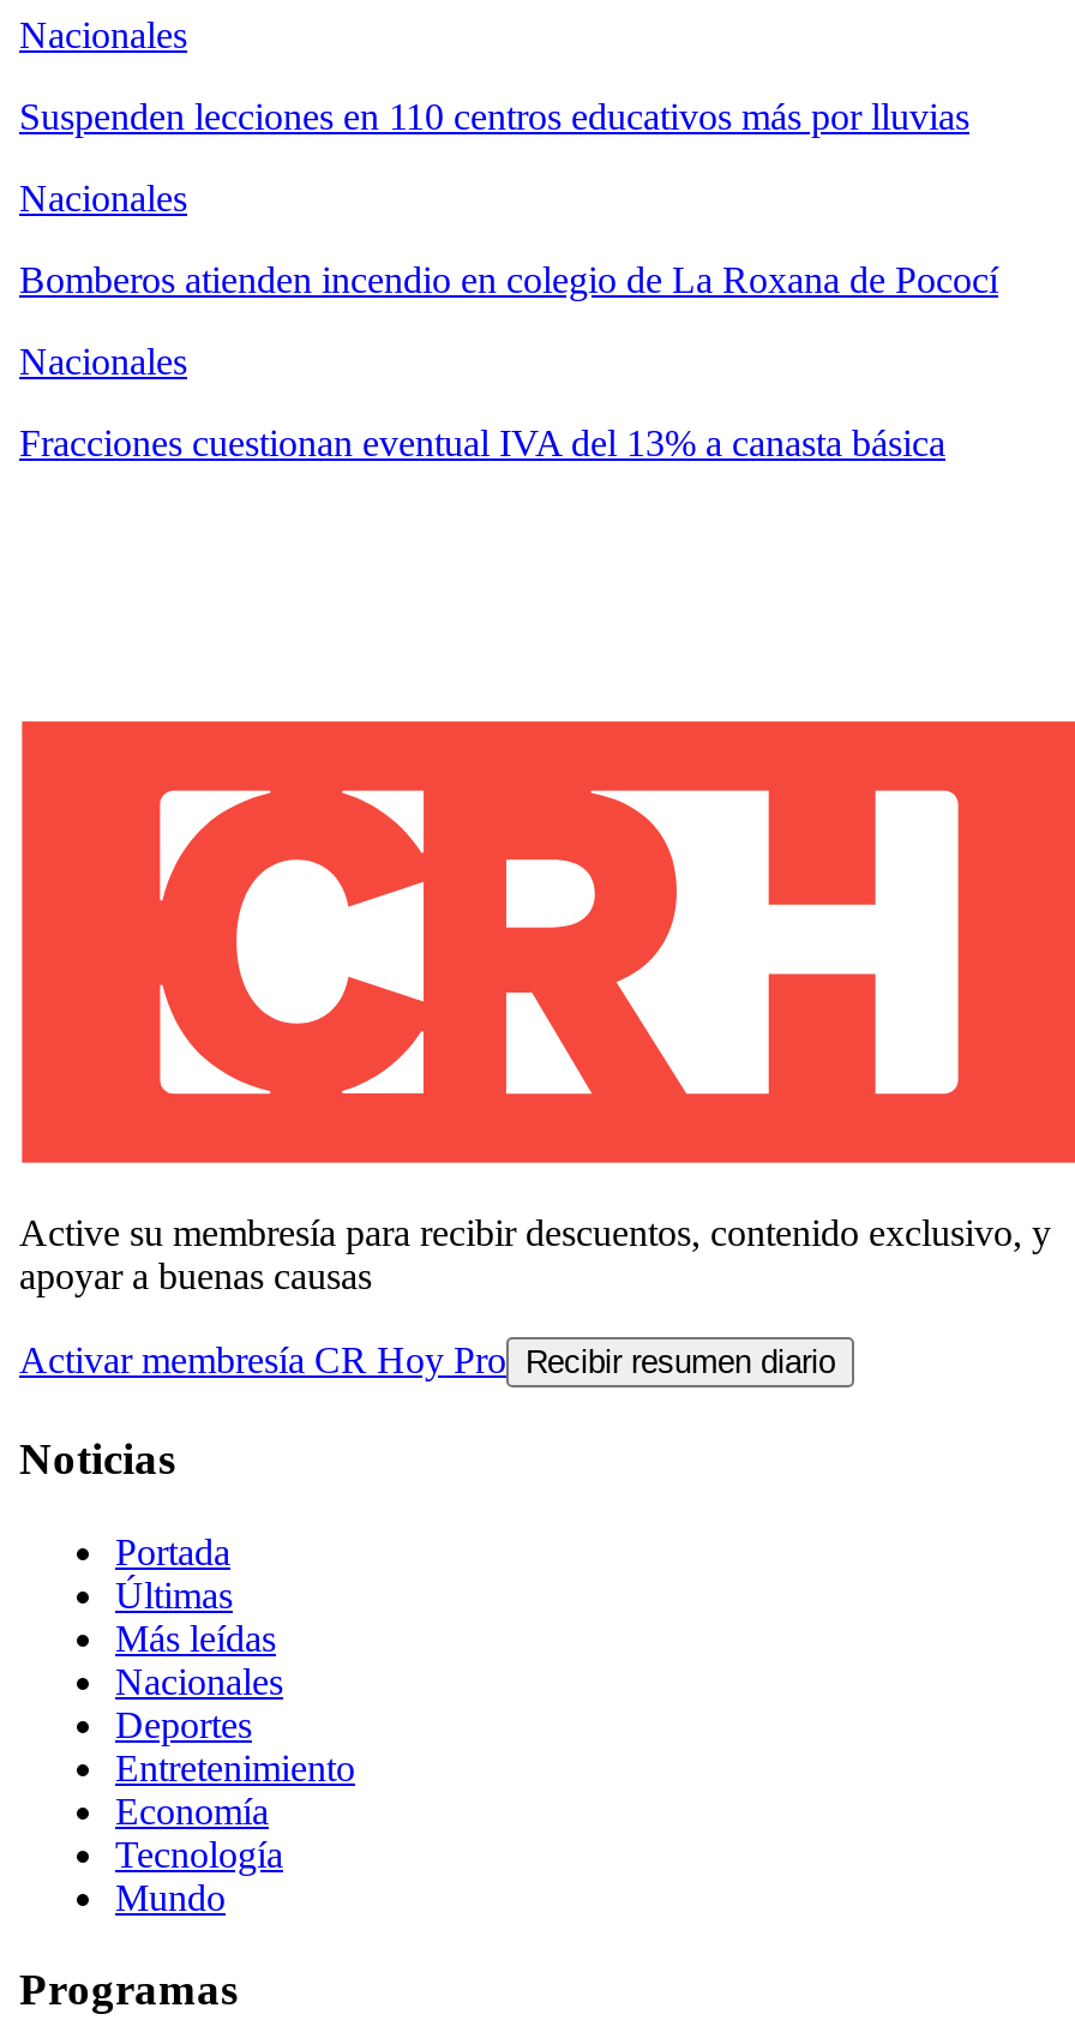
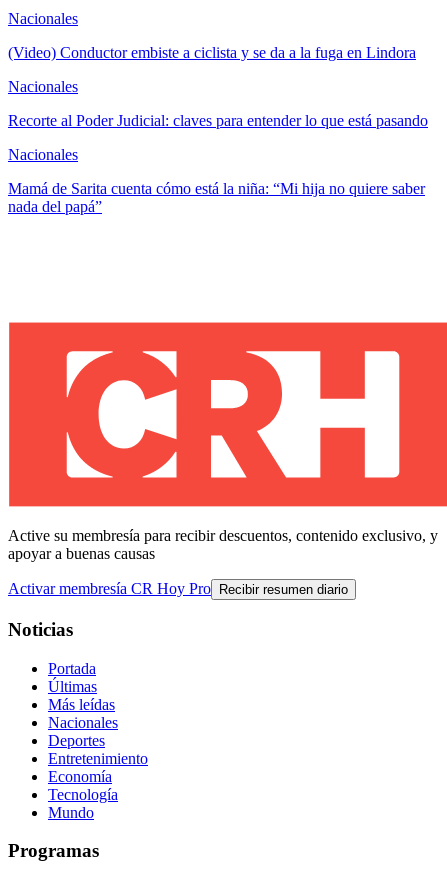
[19,96,969,137] Suspenden lecciones en 110 centros educativos más por lluvias -> [8,44,416,61] (Video) Conductor embiste a ciclista y se da a la fuga en Lindora
[19,260,998,301] Bomberos atienden incendio en colegio de La Roxana de Pococí -> [8,112,428,129] Recorte al Poder Judicial: claves para entender lo que está pasando
[19,423,945,464] Fracciones cuestionan eventual IVA del 13% a canasta básica -> [8,180,425,215] Mamá de Sarita cuenta cómo está la niña: “Mi hija no quiere saber | nada del papá”

